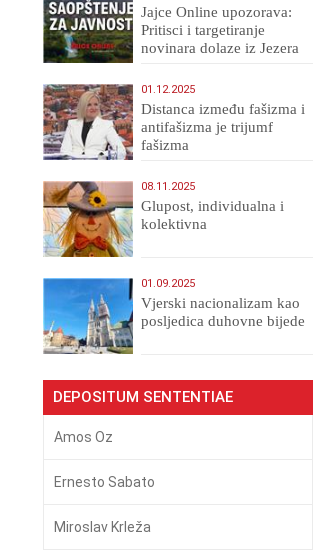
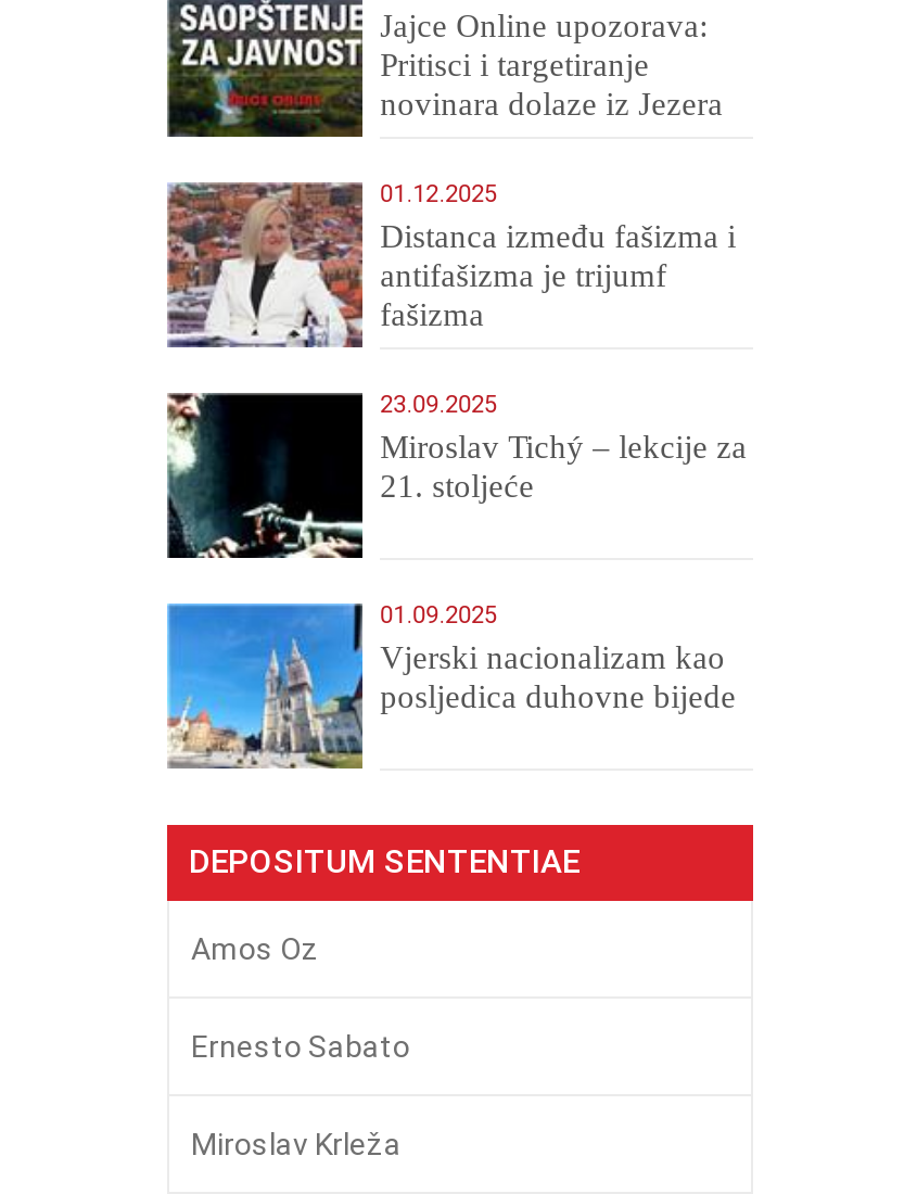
[43,180,284,258] [image] | 08.11.2025 | Glupost, individualna i | kolektivna -> [165,390,747,560] [image] | 23.09.2025 | Miroslav Tichý – lekcije za | 21. stoljeće

